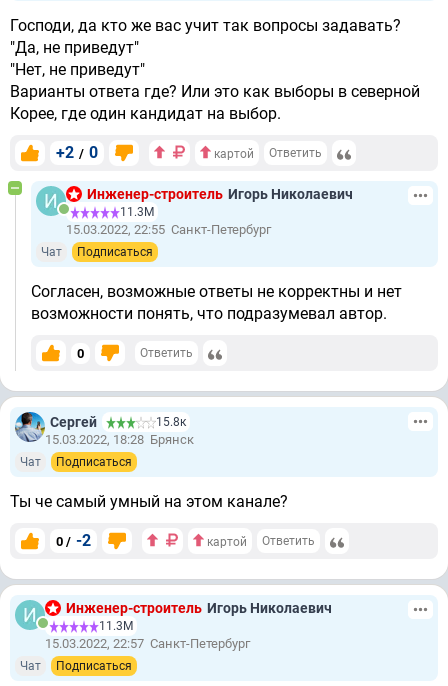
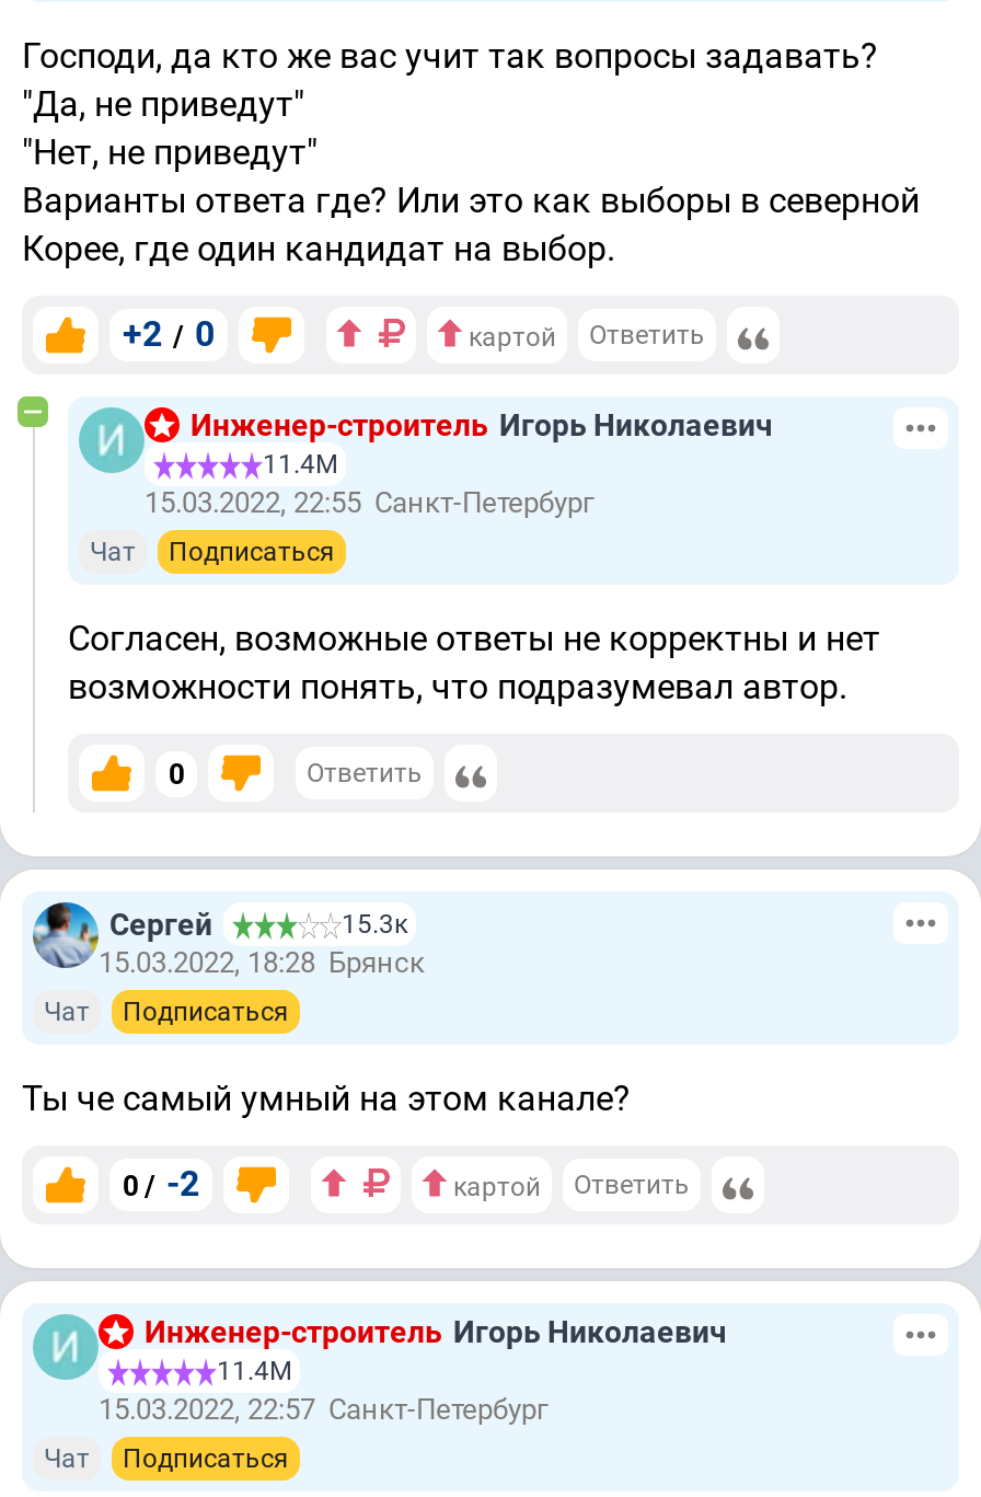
[120,205,154,219] 11.3М -> [263,449,337,480] 11.4М
[156,415,186,429] 15.8к -> [342,909,407,940] 15.3к
[99,619,133,633] 11.3М -> [217,1356,291,1386] 11.4М

